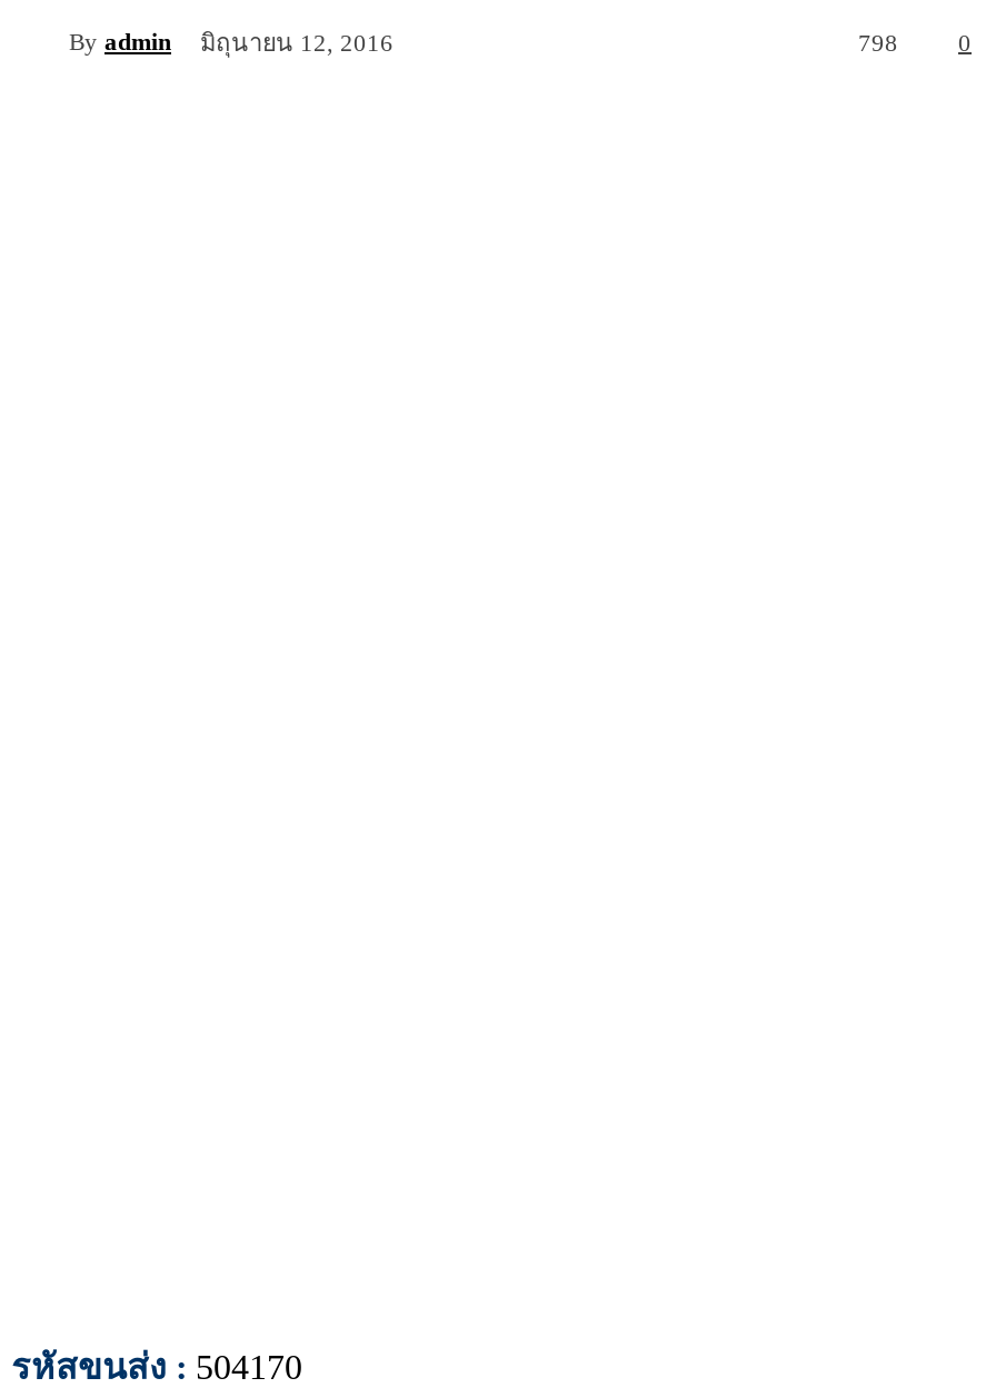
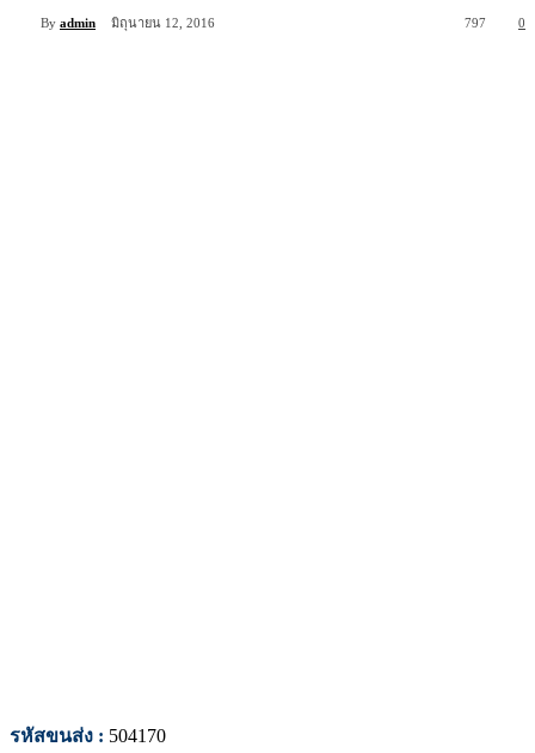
[858,29,898,56] 798 -> [465,16,486,30] 797

